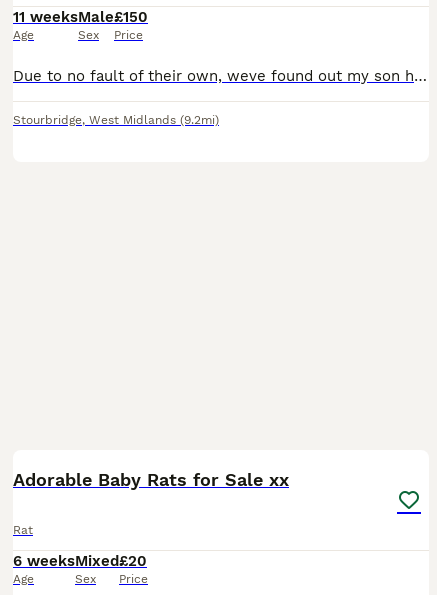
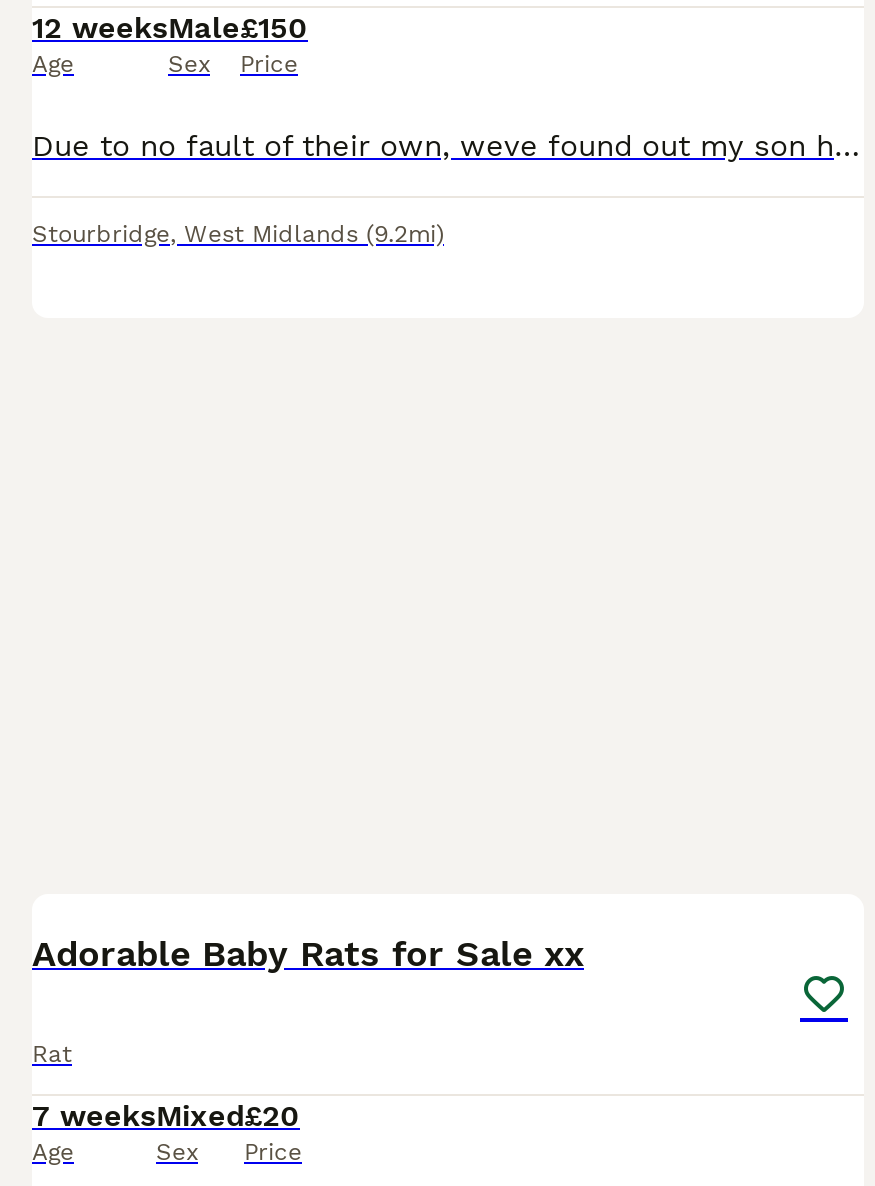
[13,8,148,26] 11 weeks Male £150 -> [32,10,308,46] 12 weeks Male £150
[13,552,147,570] 6 weeks Mixed £20 -> [32,1098,300,1134] 7 weeks Mixed £20

